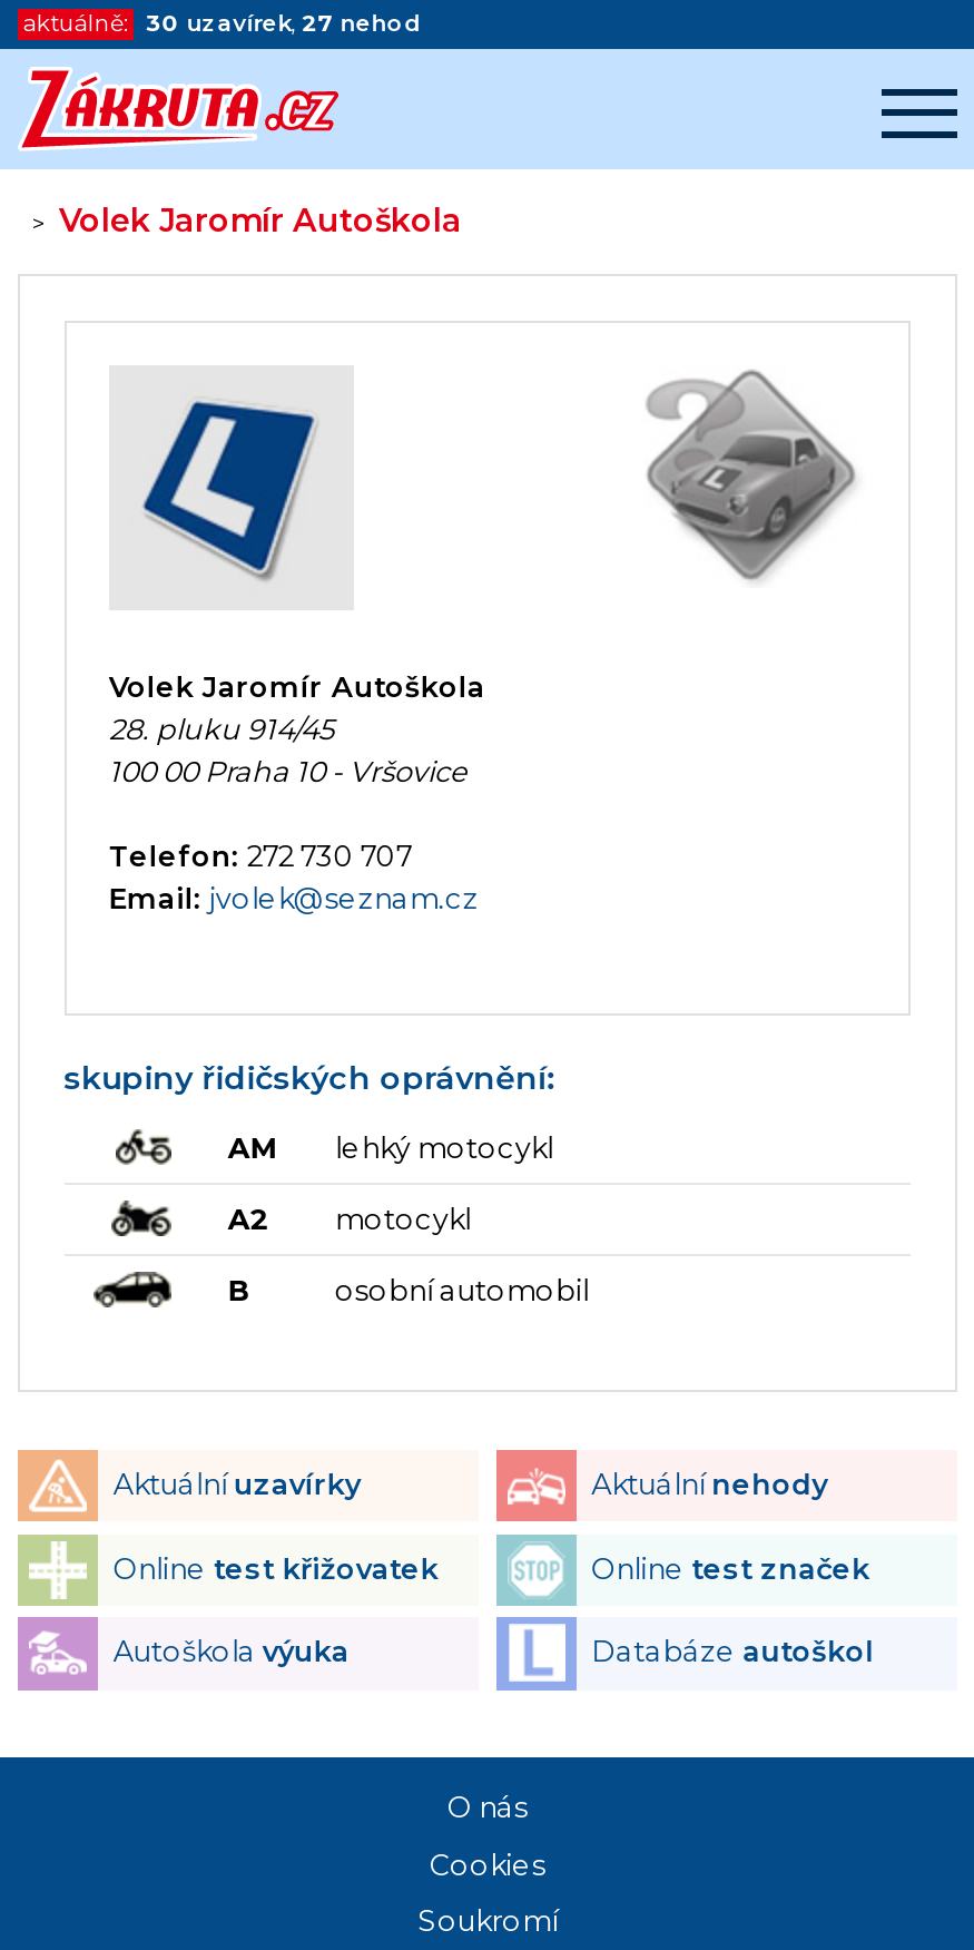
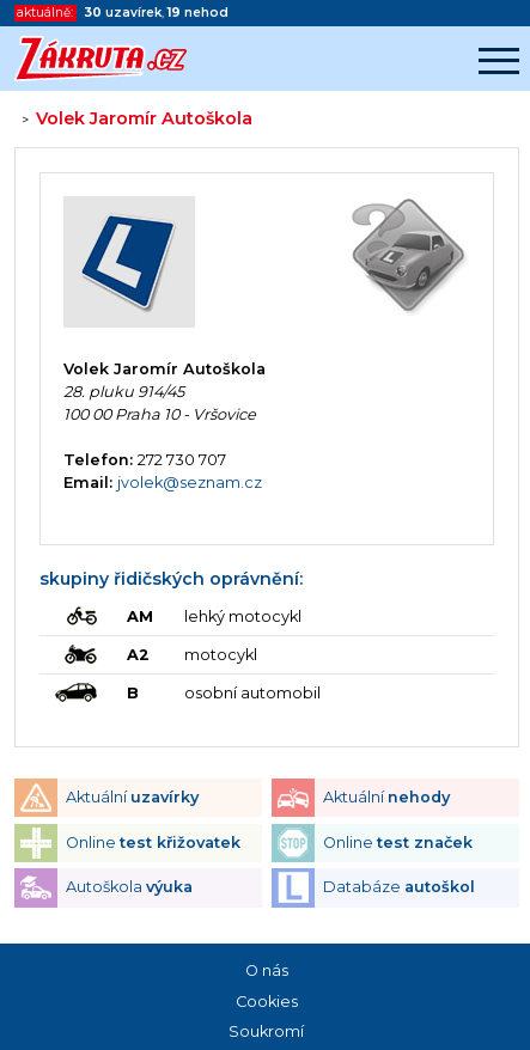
[146,9,422,38] 30 uzavírek, 27 nehod -> [83,5,228,20] 30 uzavírek, 19 nehod

